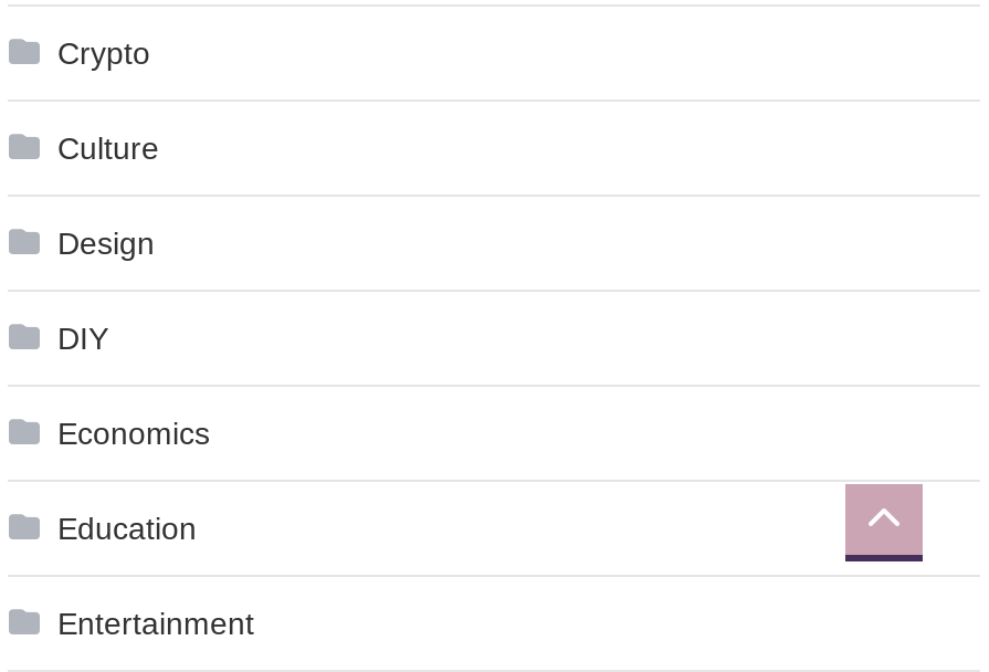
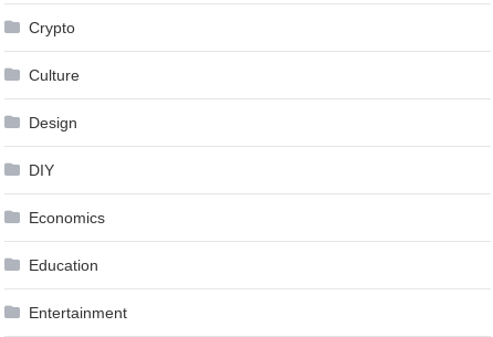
[841,482,927,566] [image] -> none

